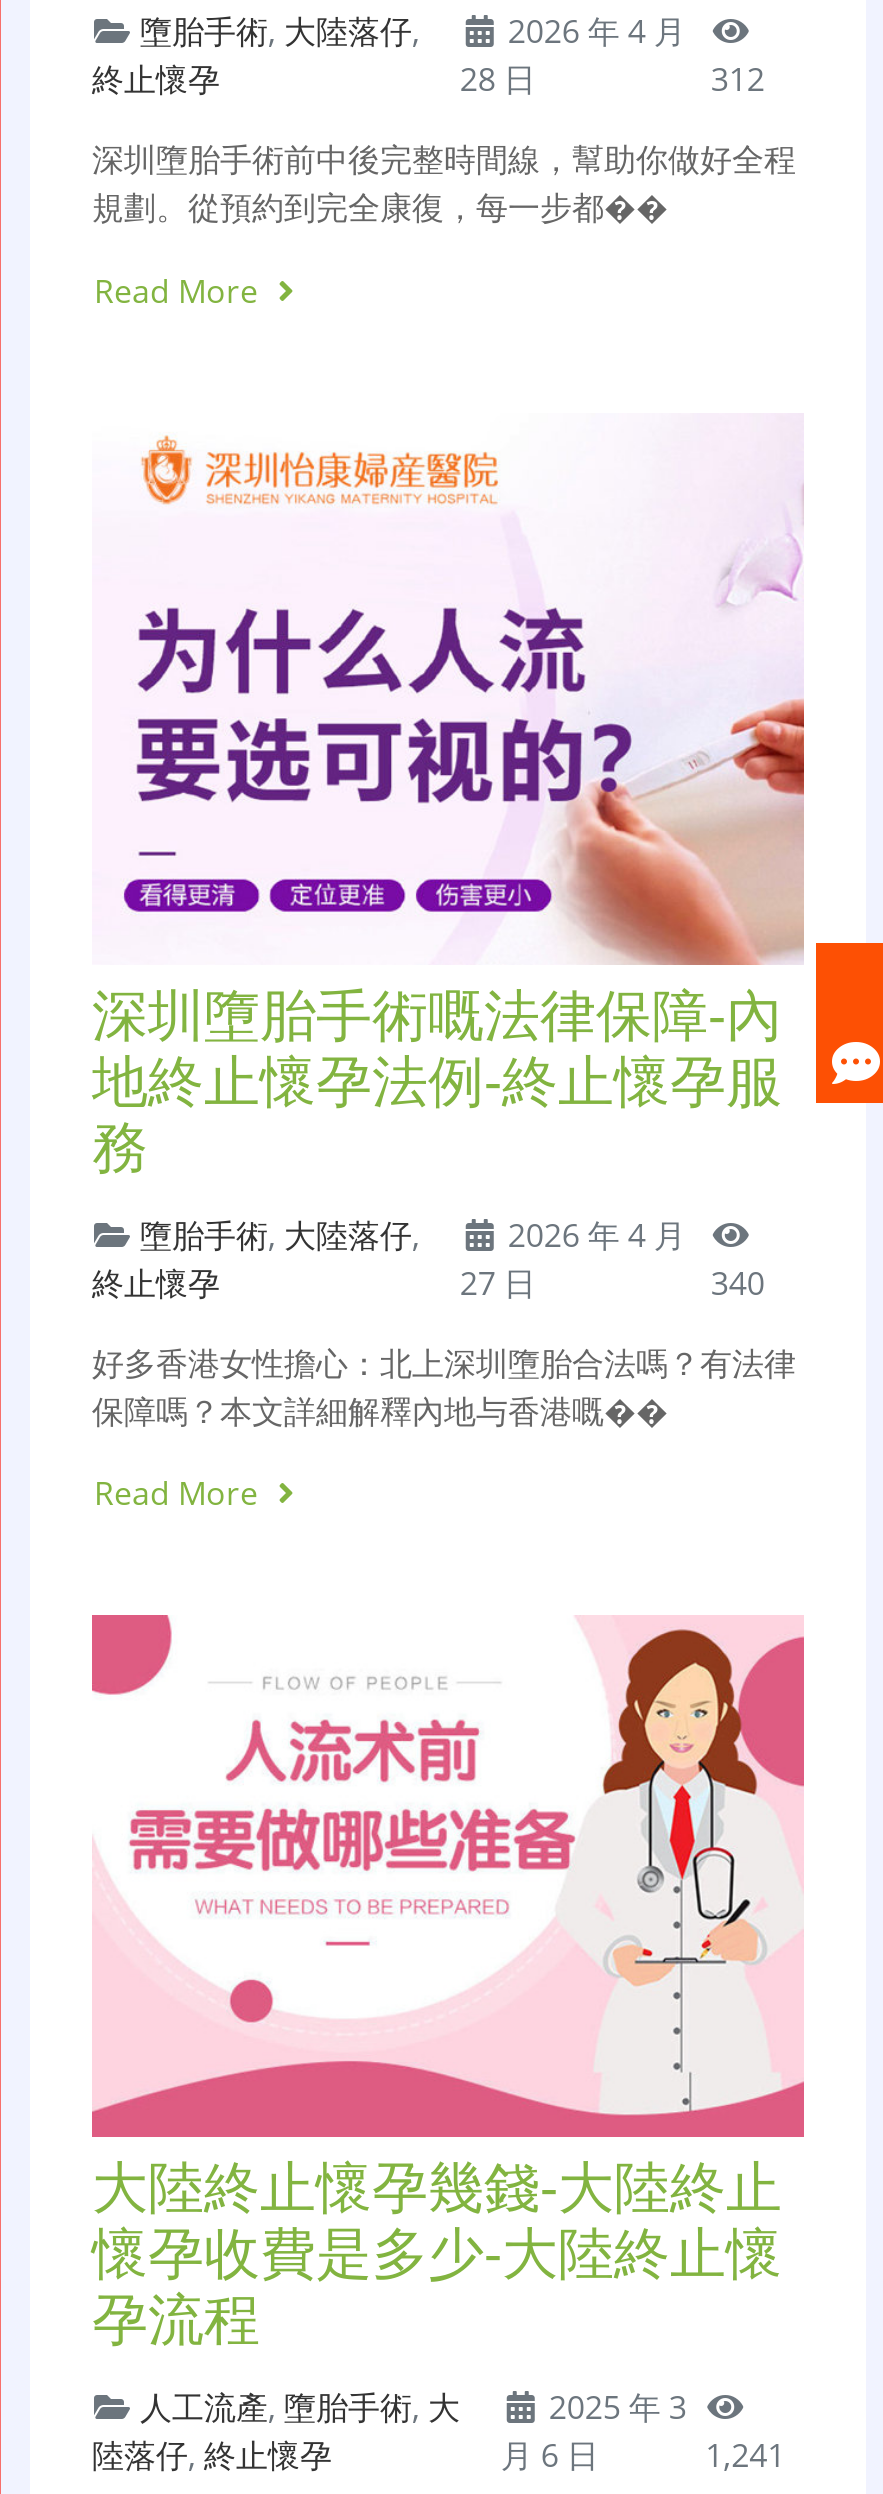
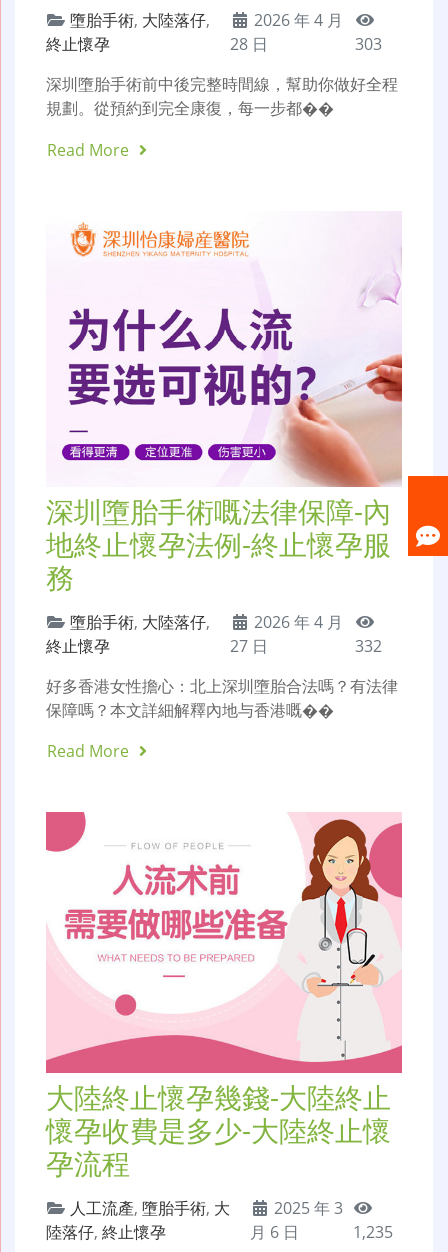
[711,57,765,101] 312 -> [355,33,382,55] 303
[711,1260,765,1304] 340 -> [355,635,382,657] 332
[705,2433,785,2477] 1,241 -> [353,1221,393,1243] 1,235

